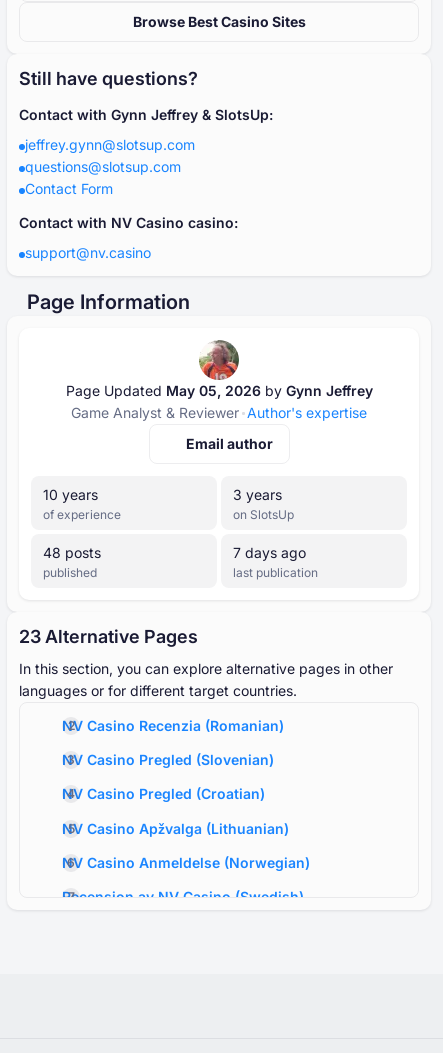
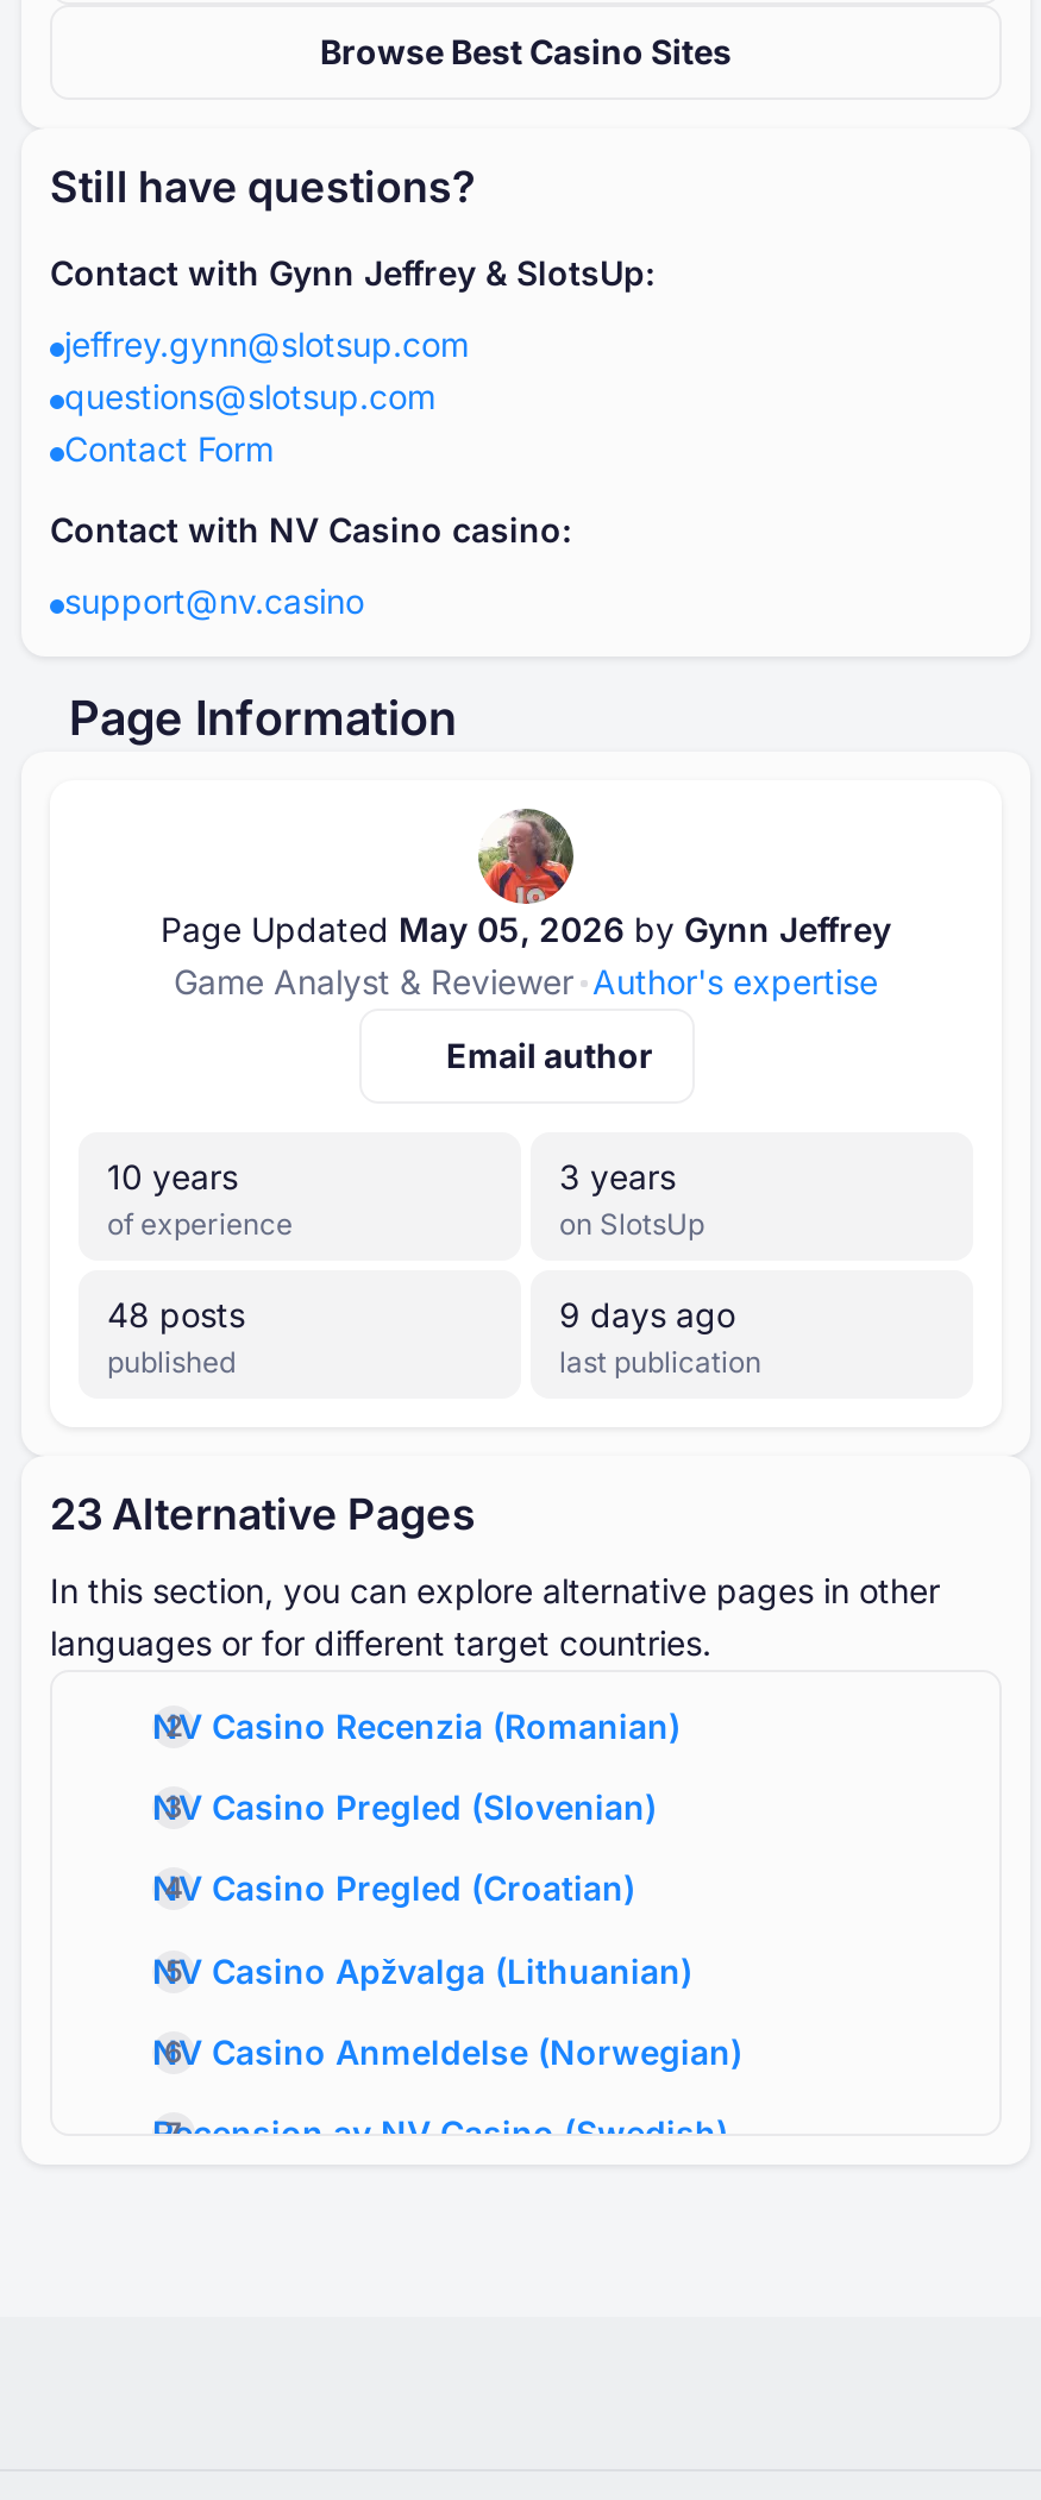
[233,544,306,561] 7 days ago -> [559,1294,735,1334] 9 days ago

